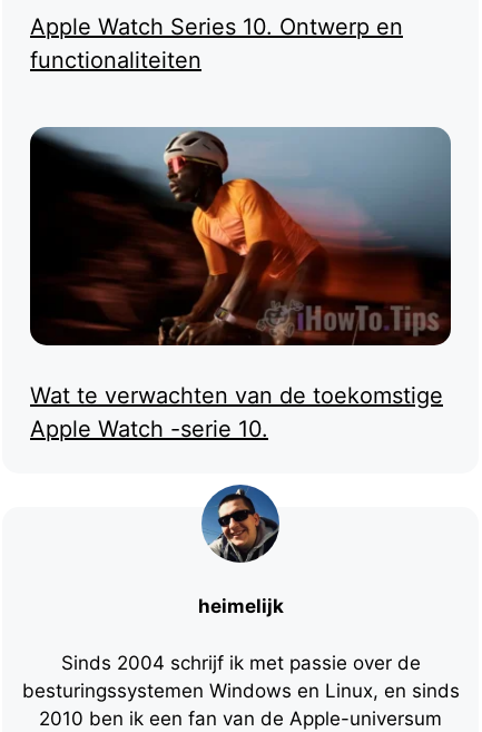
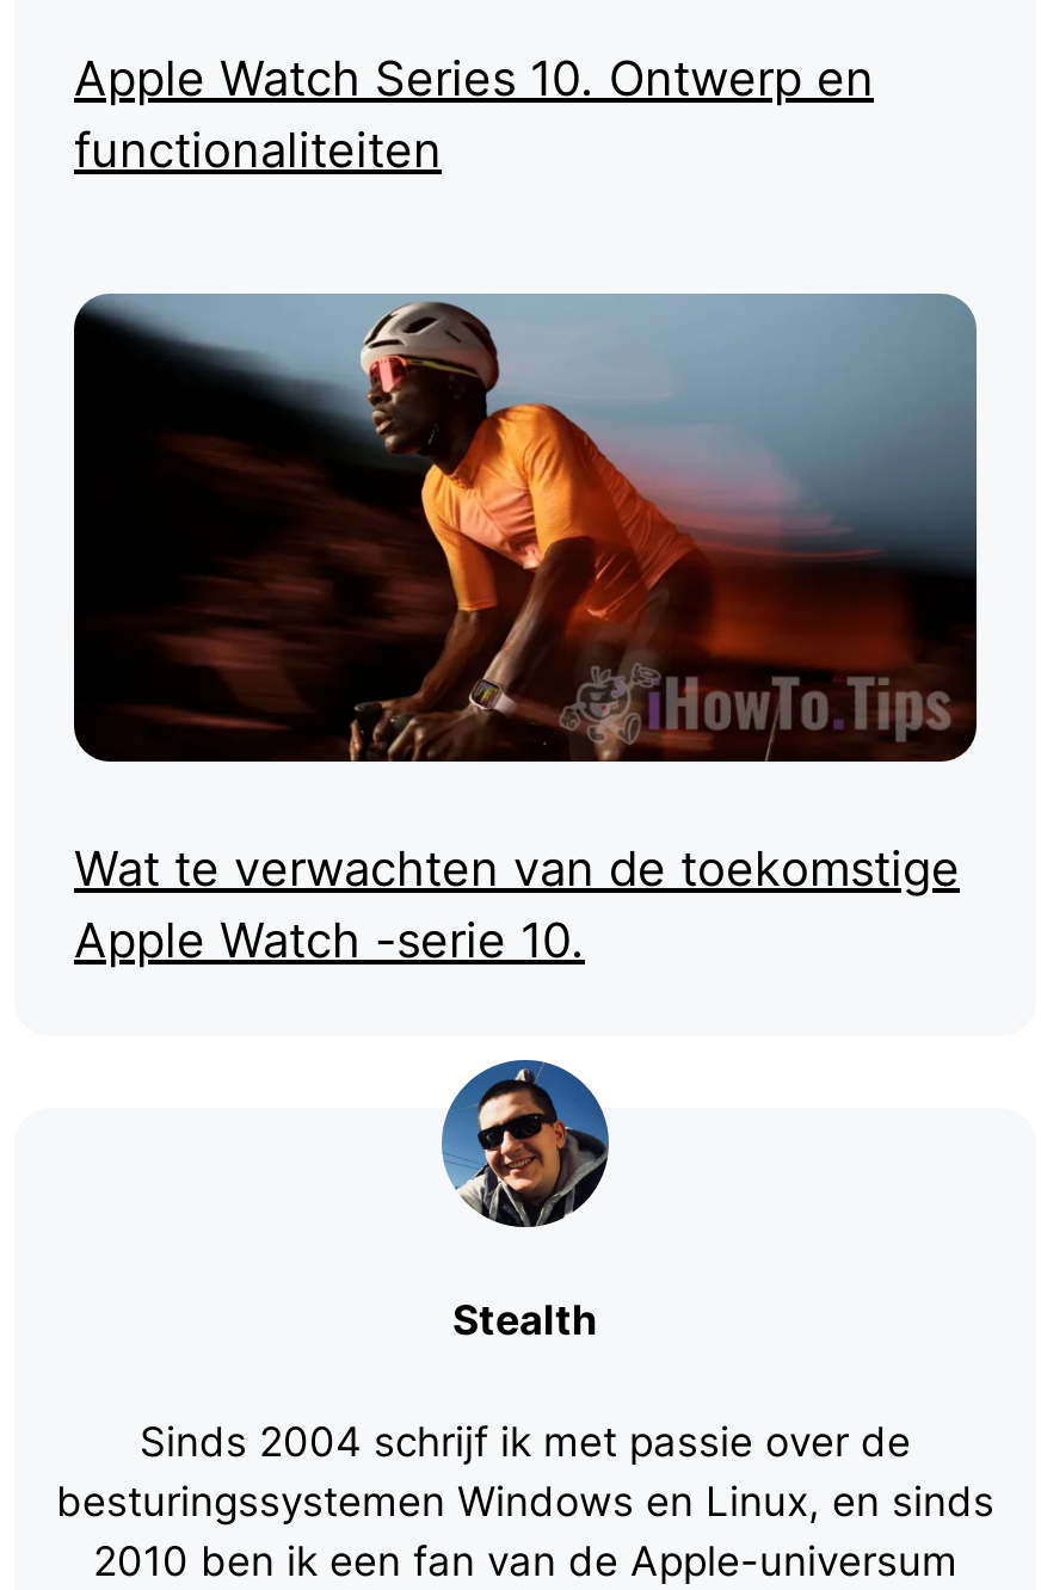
[198,595,283,617] heimelijk -> [452,1296,598,1344] Stealth

